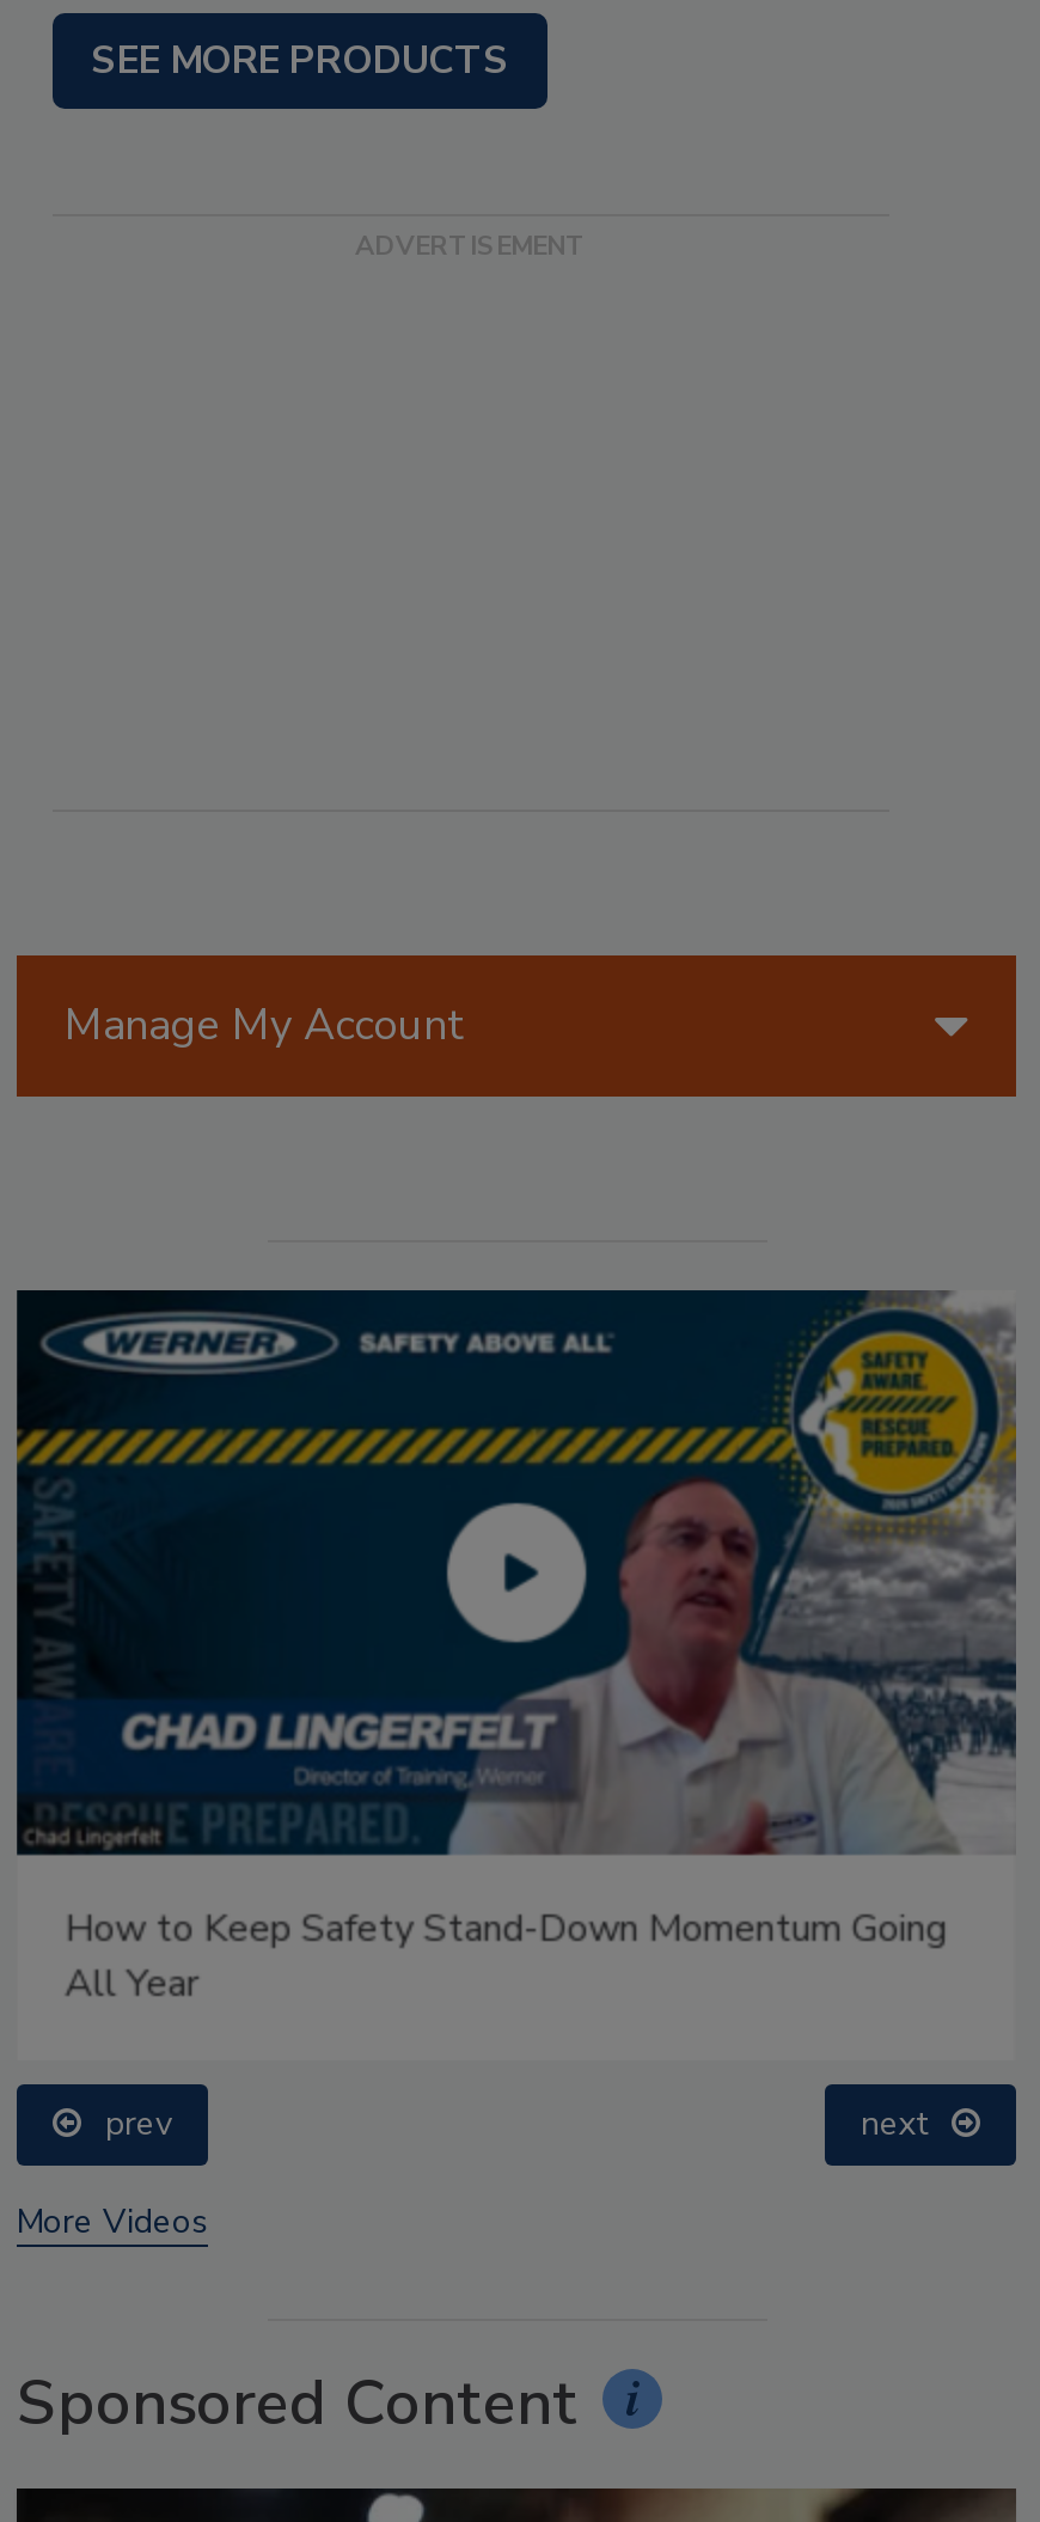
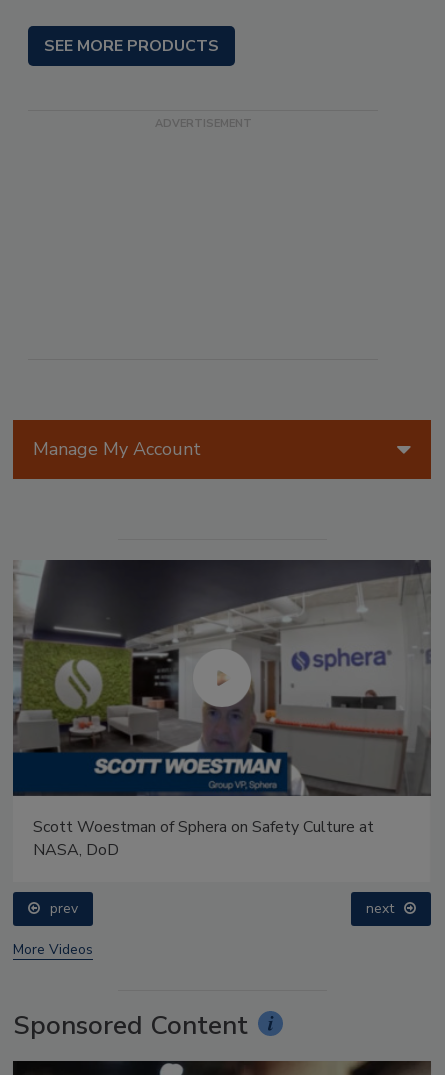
[14,1288,1018,2009] [image] | How to Keep Safety Stand-Down Momentum Going | All Year -> [12,559,432,861] [image] | Scott Woestman of Sphera on Safety Culture at | NASA, DoD

